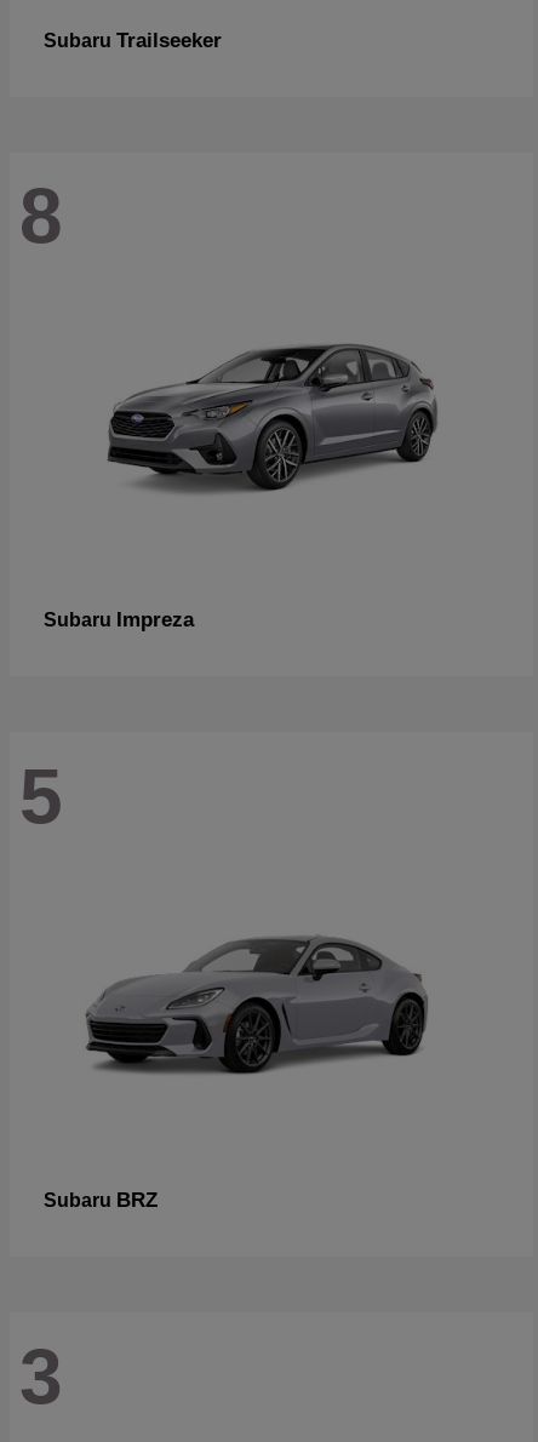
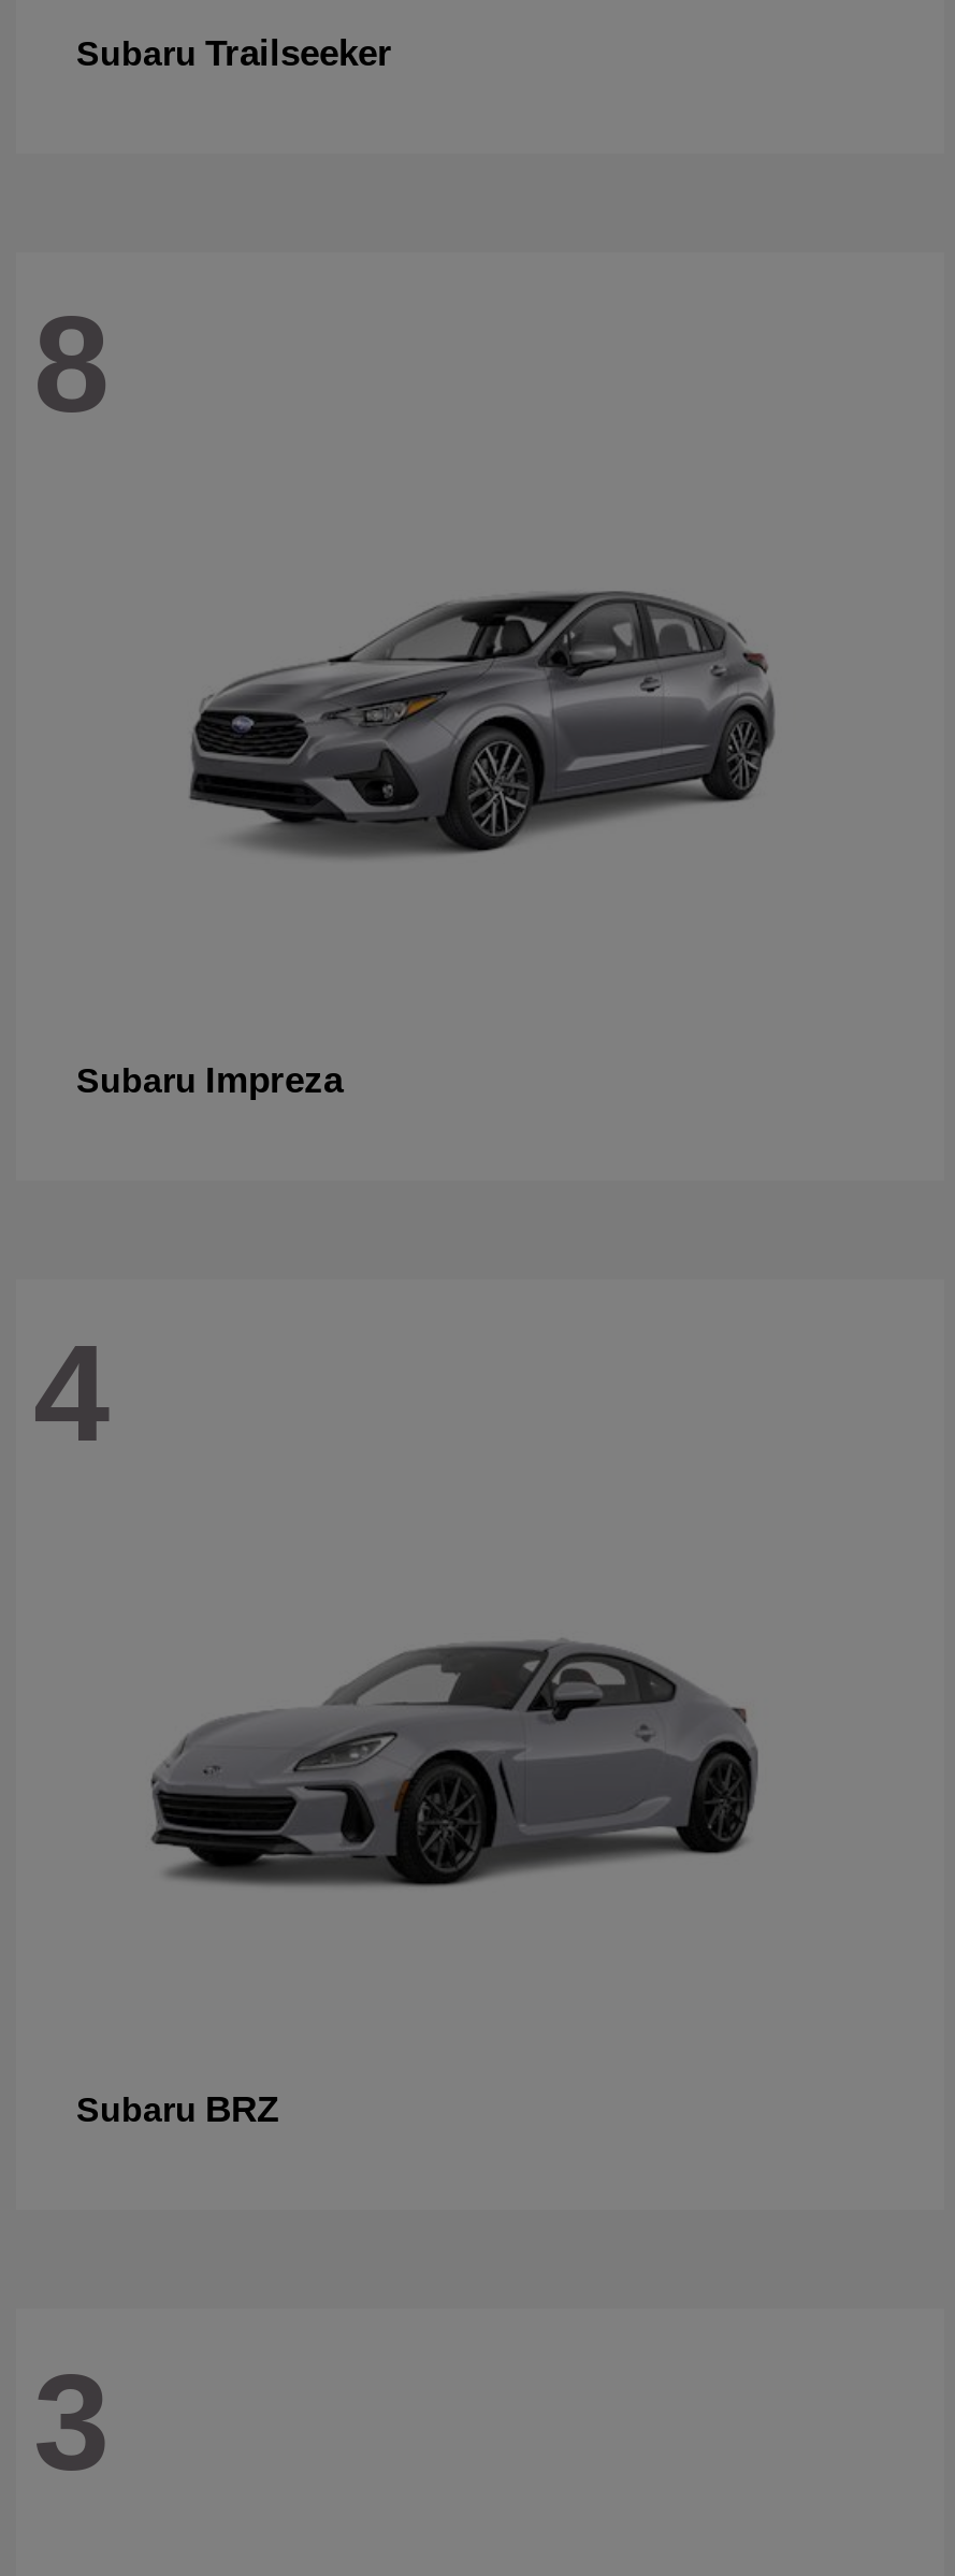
[19,752,63,840] 5 -> [33,1316,111,1470] 4

